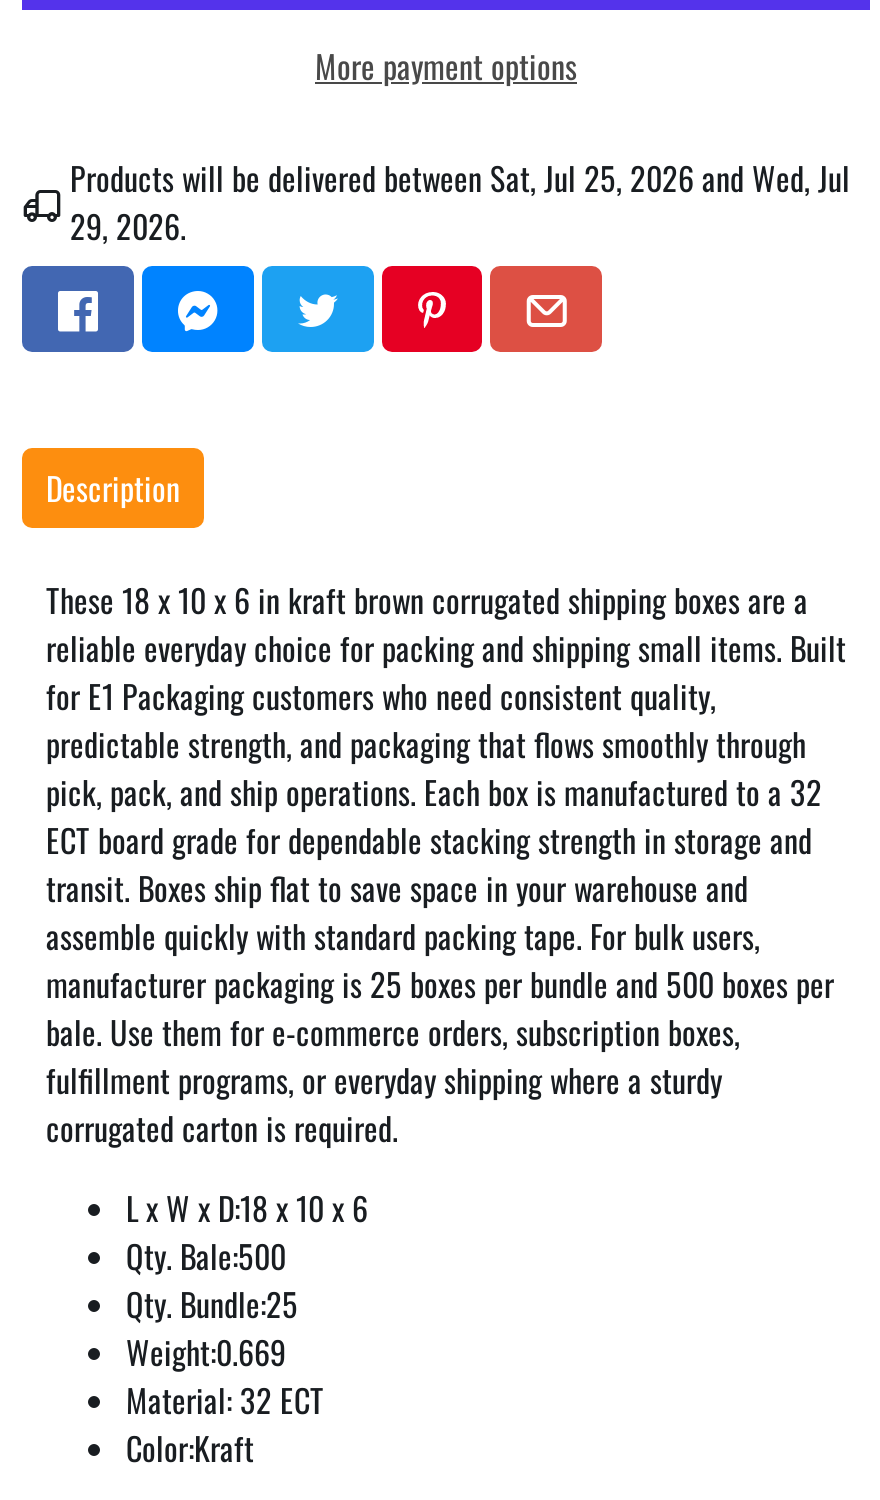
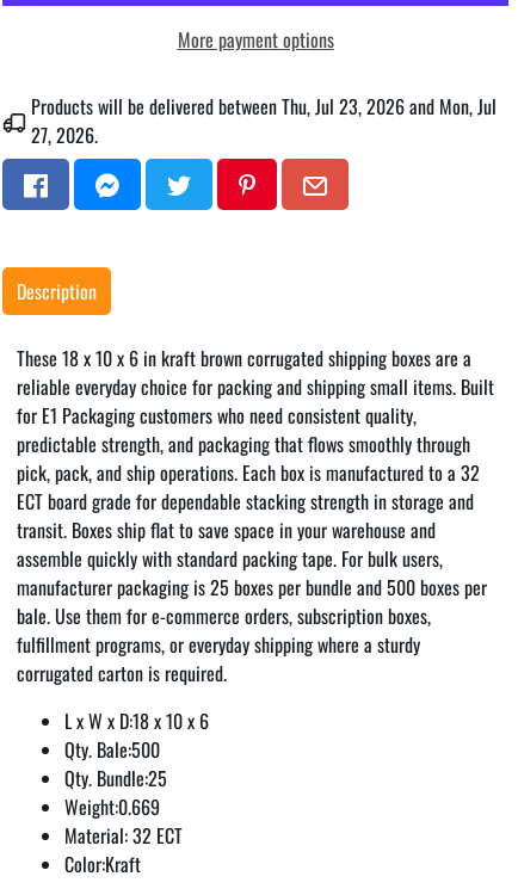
[70,155,850,203] Products will be delivered between Sat, Jul 25, 2026 and Wed, Jul -> [31,92,497,121] Products will be delivered between Thu, Jul 23, 2026 and Mon, Jul
[70,203,186,251] 29, 2026. -> [31,121,98,150] 27, 2026.

